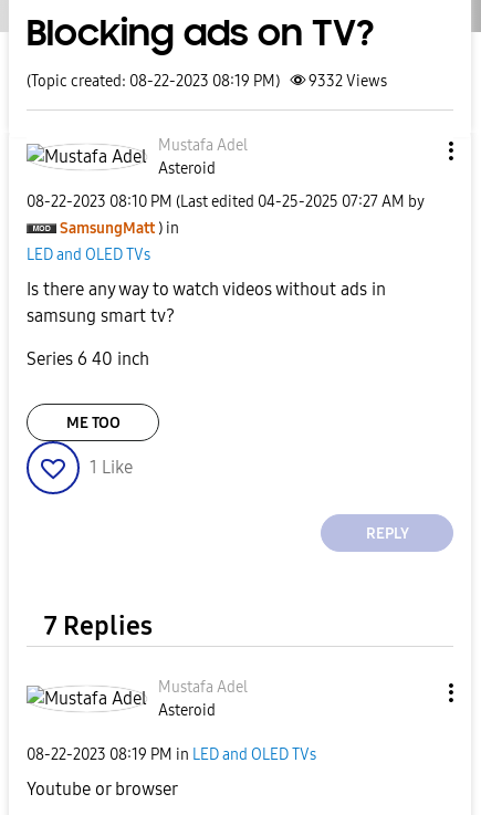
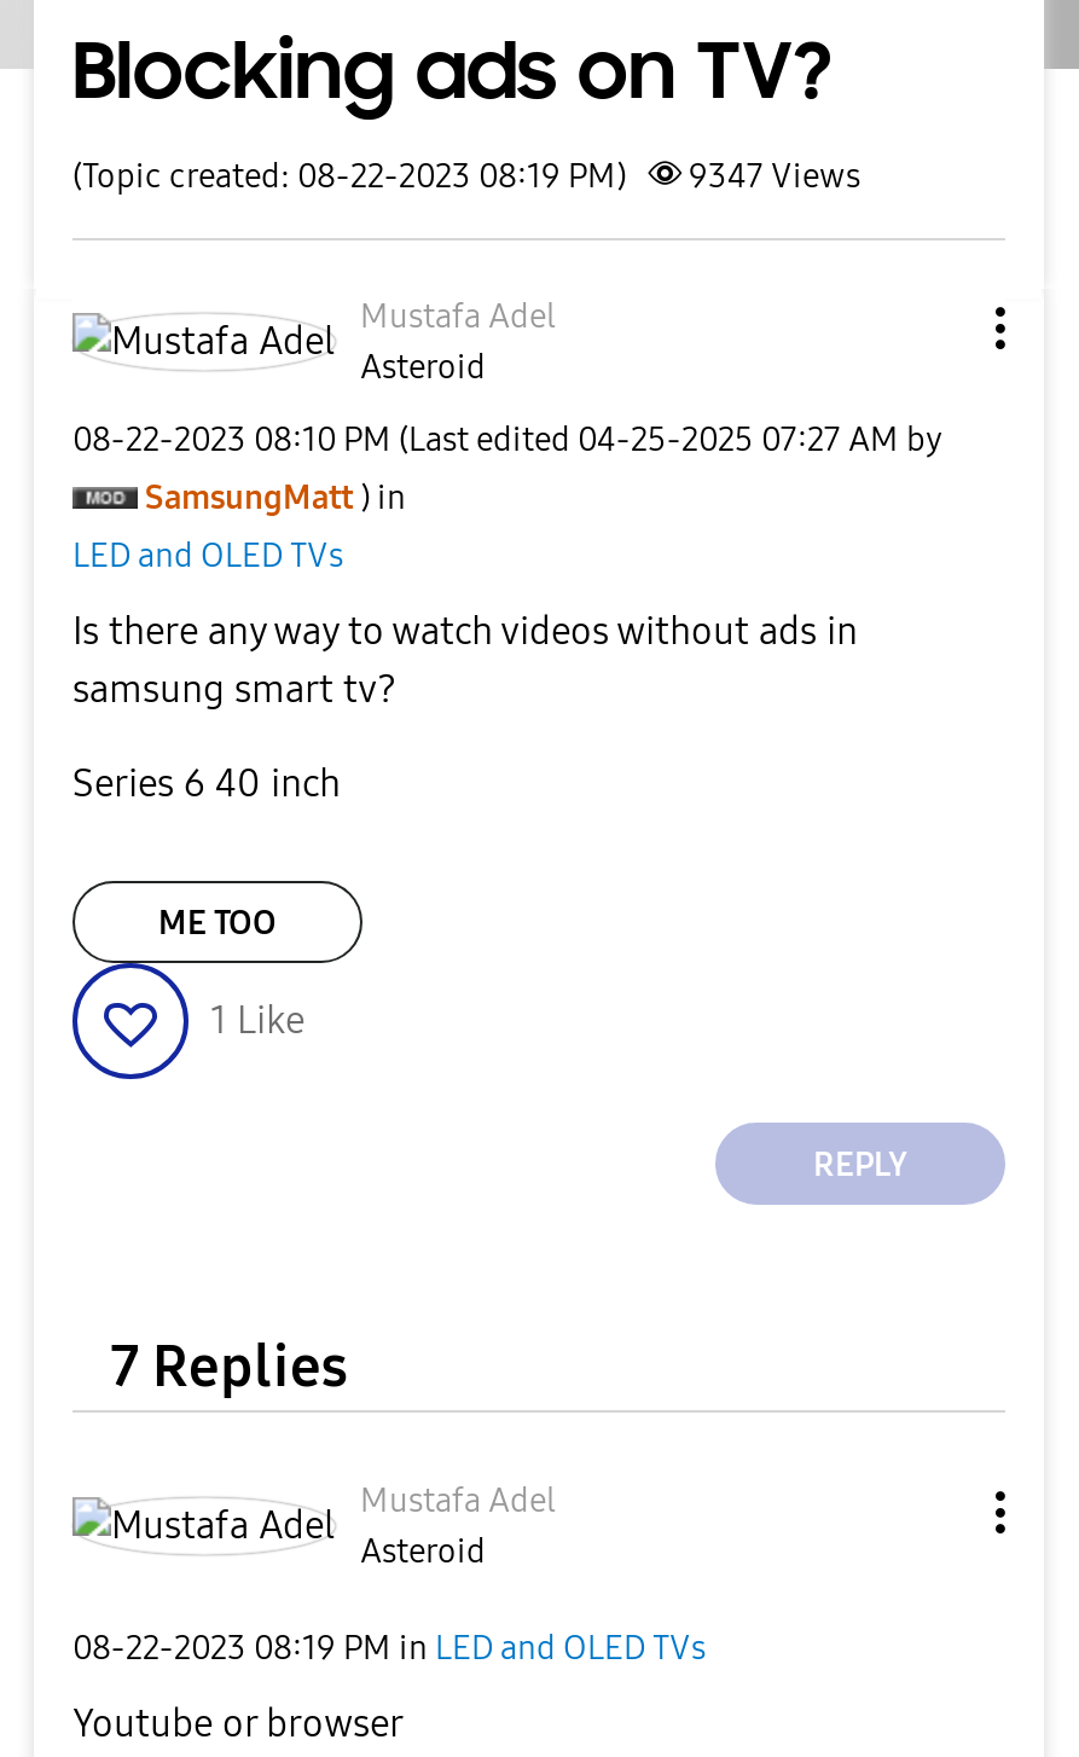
[27,72,387,91] (Topic created: 08-22-2023 08:19 PM) 9332 Views -> [72,156,860,197] (Topic created: 08-22-2023 08:19 PM) 9347 Views

